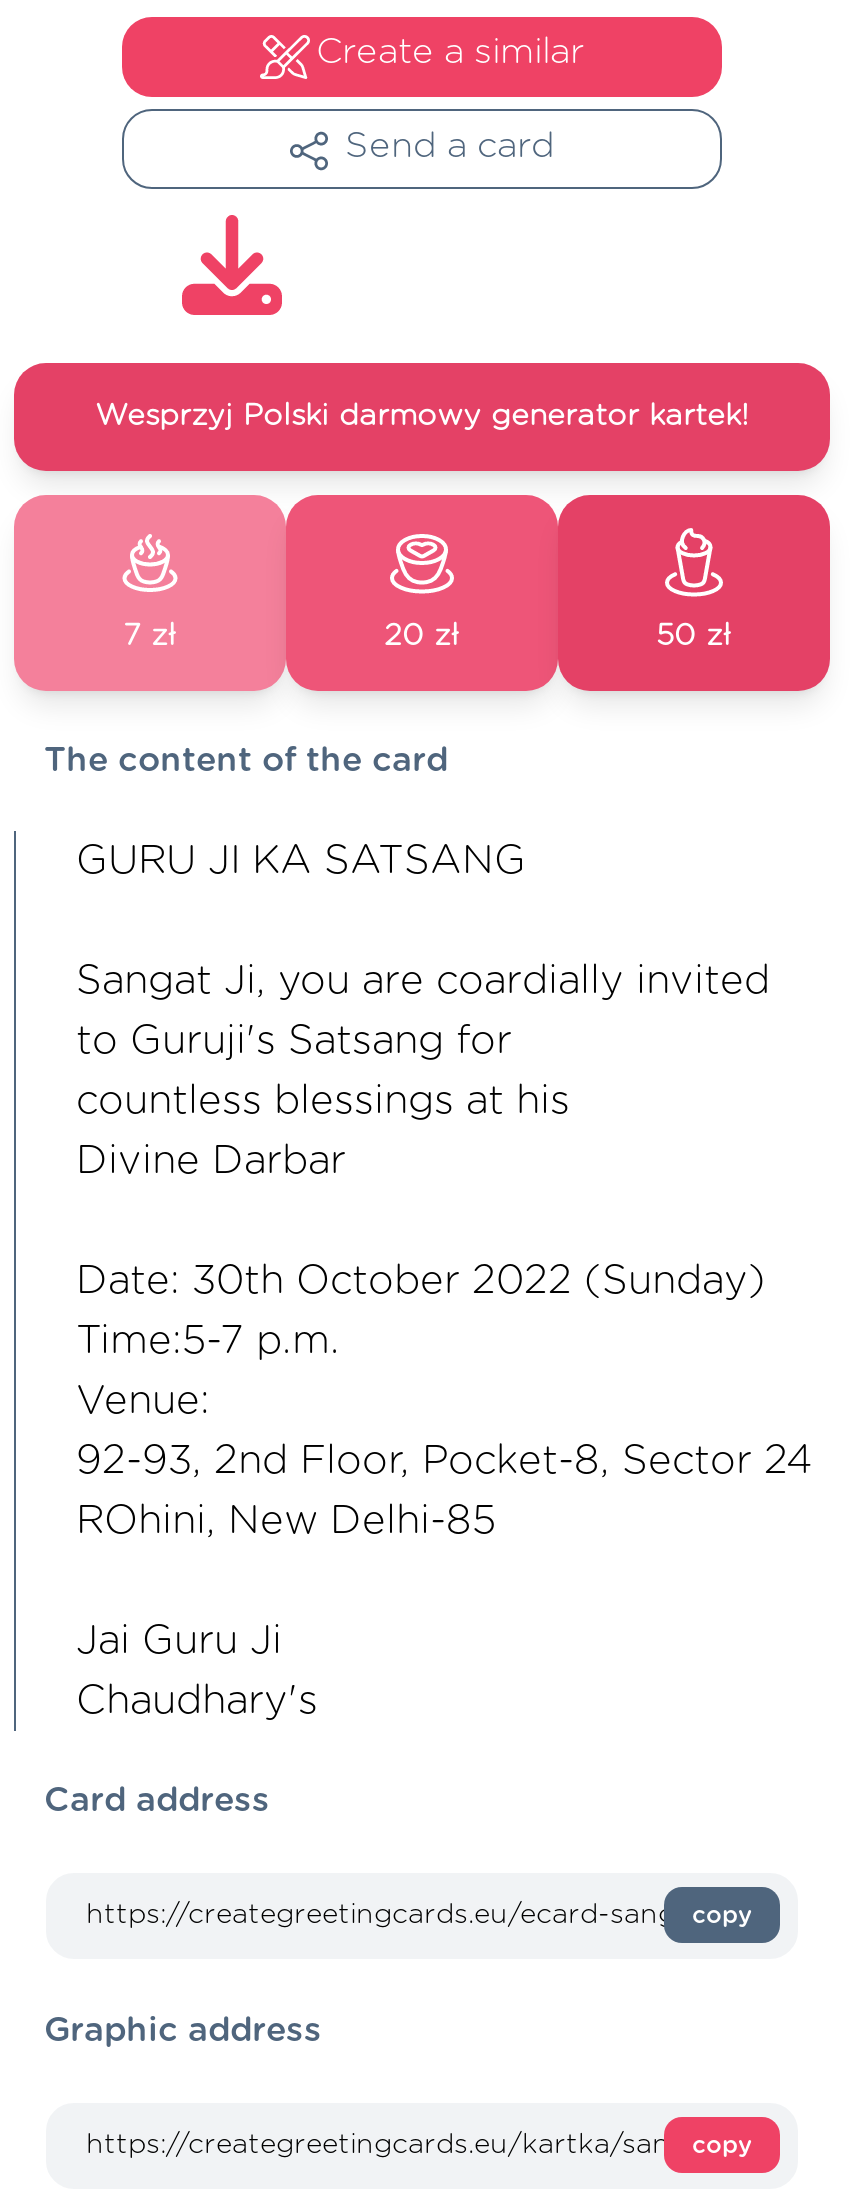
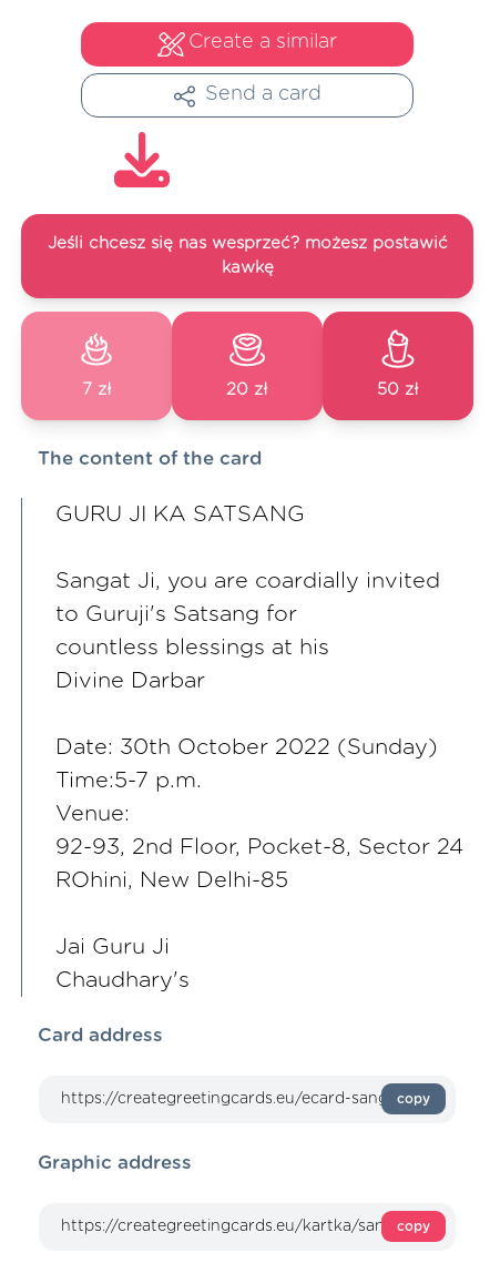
[95,400,749,430] Wesprzyj Polski darmowy generator kartek! -> [47,235,447,276] Jeśli chcesz się nas wesprzeć? możesz postawić | kawkę

